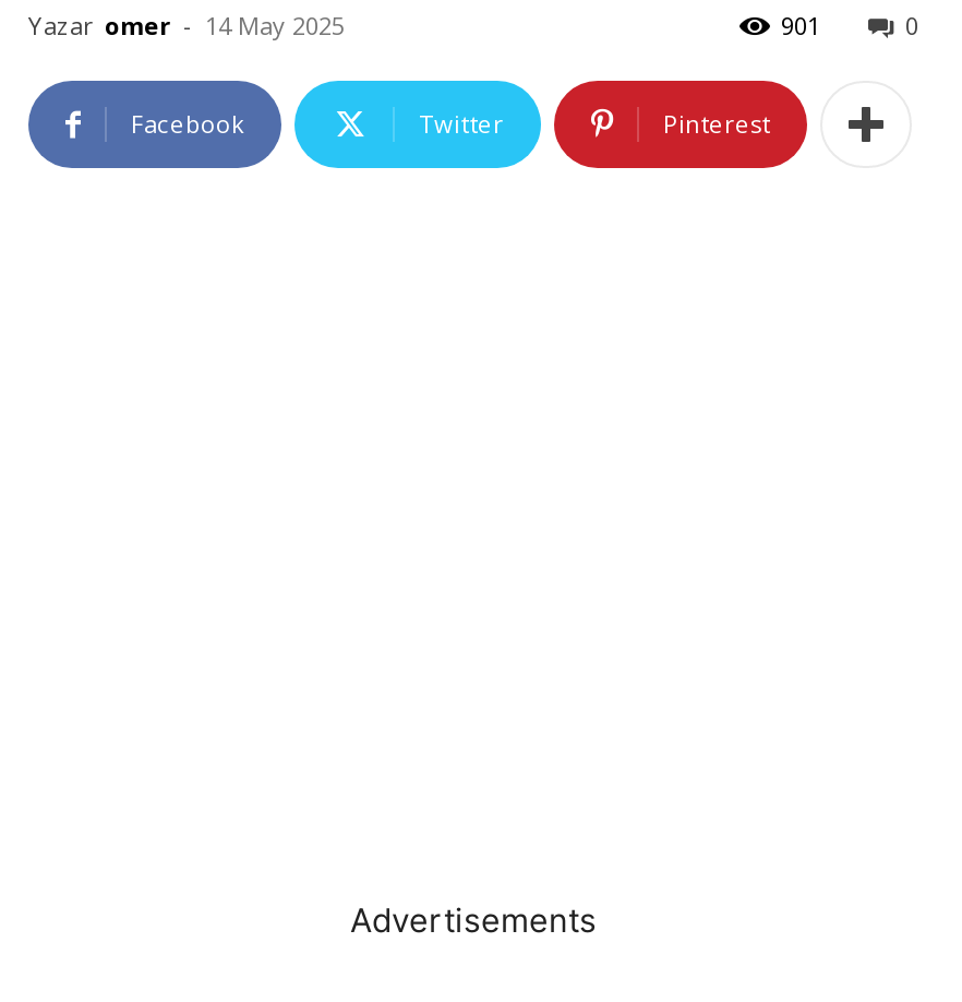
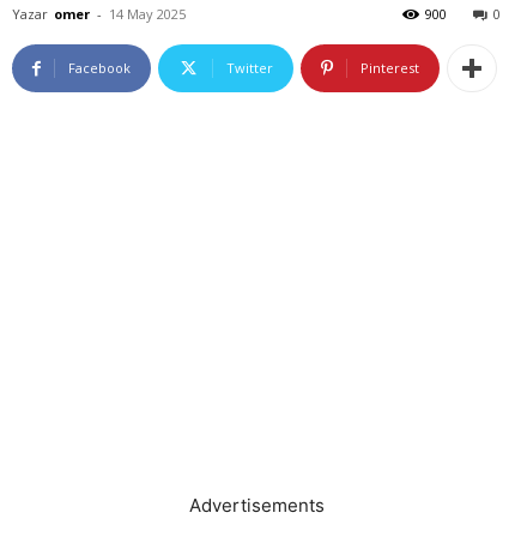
[781,9,820,41] 901 -> [425,5,447,23] 900

